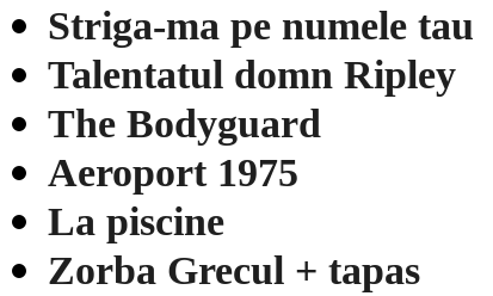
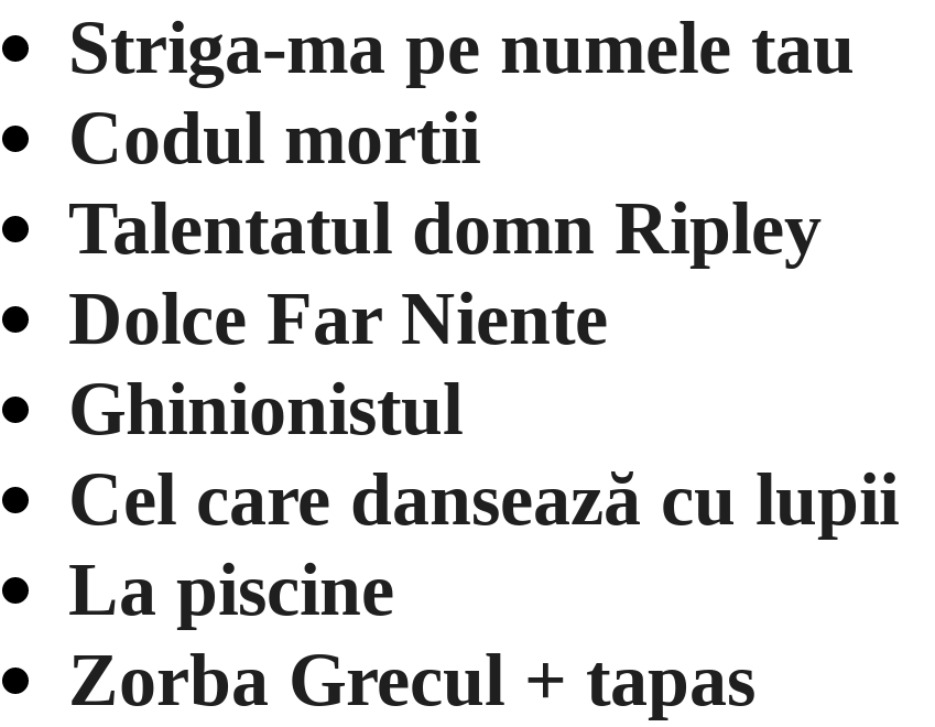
none -> [68,97,480,178] Codul mortii
[48,101,321,195] The Bodyguard | Aeroport 1975 -> [68,278,899,540] Dolce Far Niente | Ghinionistul | Cel care dansează cu lupii

